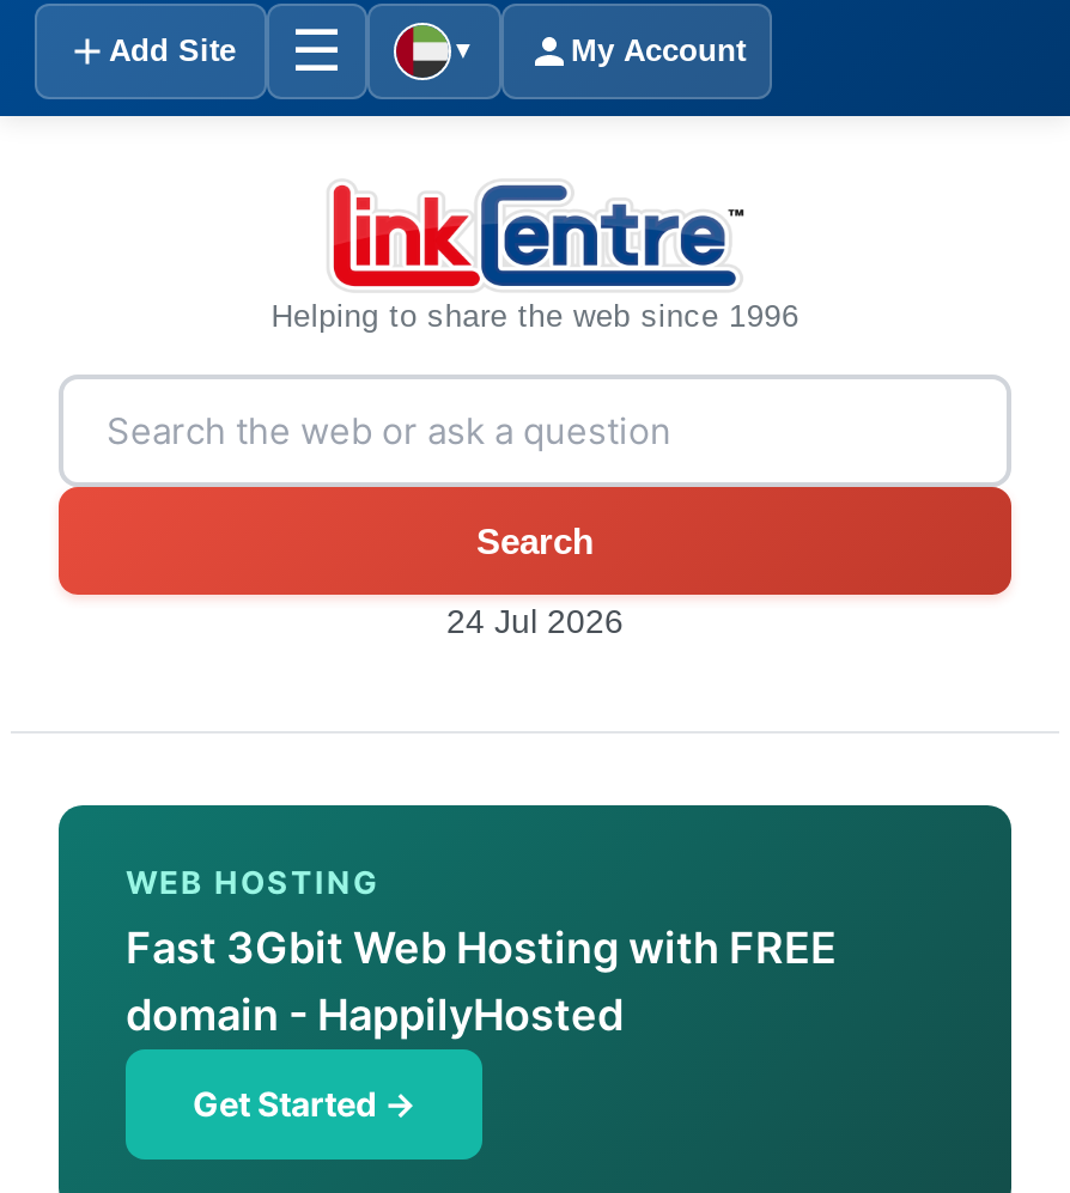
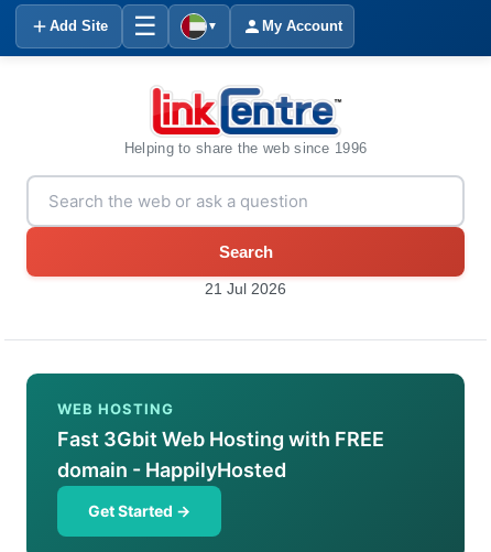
[446,602,624,640] 24 Jul 2026 -> [205,280,286,297] 21 Jul 2026

